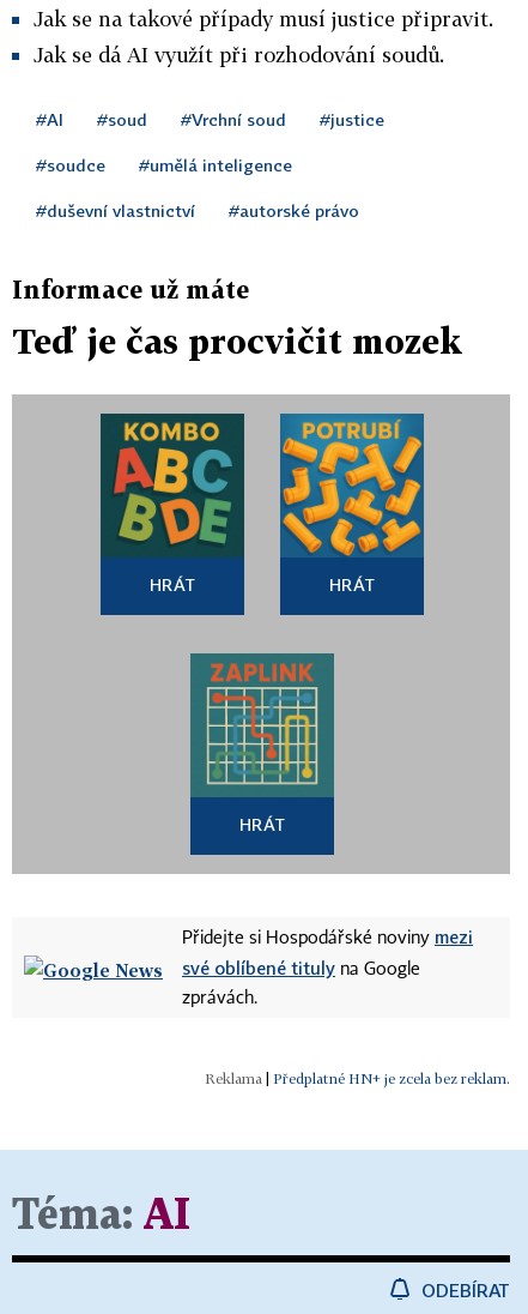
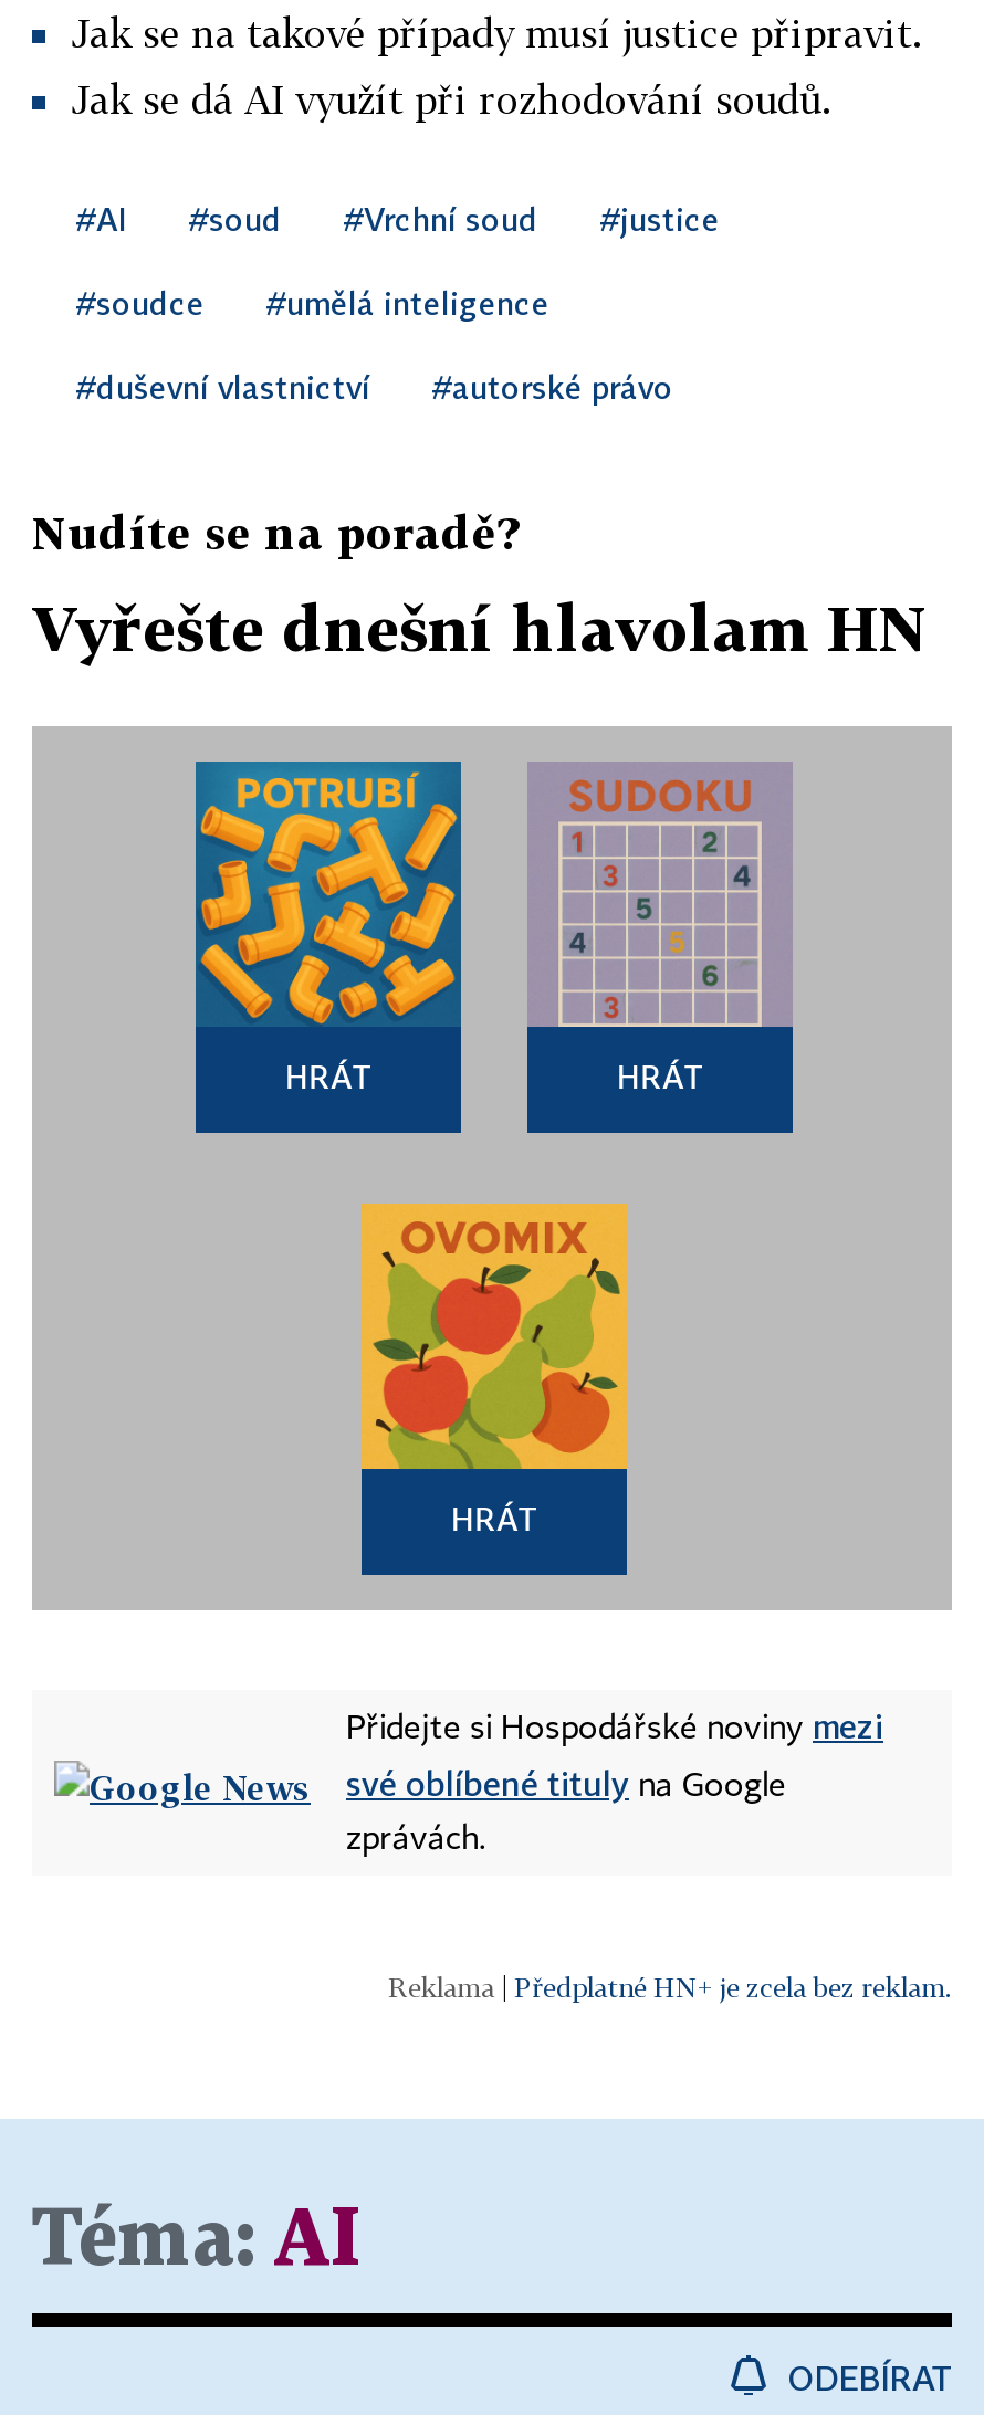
[12,275,249,303] Informace už máte -> [32,505,519,558] Nudíte se na poradě?
[12,321,462,361] Teď je čas procvičit mozek -> [32,591,928,664] Vyřešte dnešní hlavolam HN
[101,414,244,557] [image] -> [196,762,461,1027] [image]
[280,414,424,557] [image] -> [530,764,791,1029] [image]
[189,652,335,797] [image] -> [359,1201,629,1471] [image]

